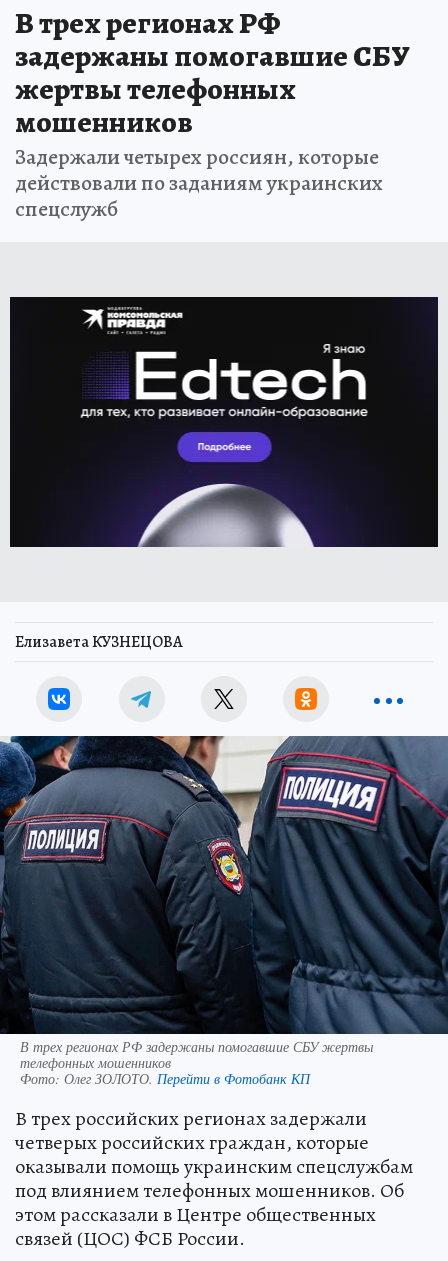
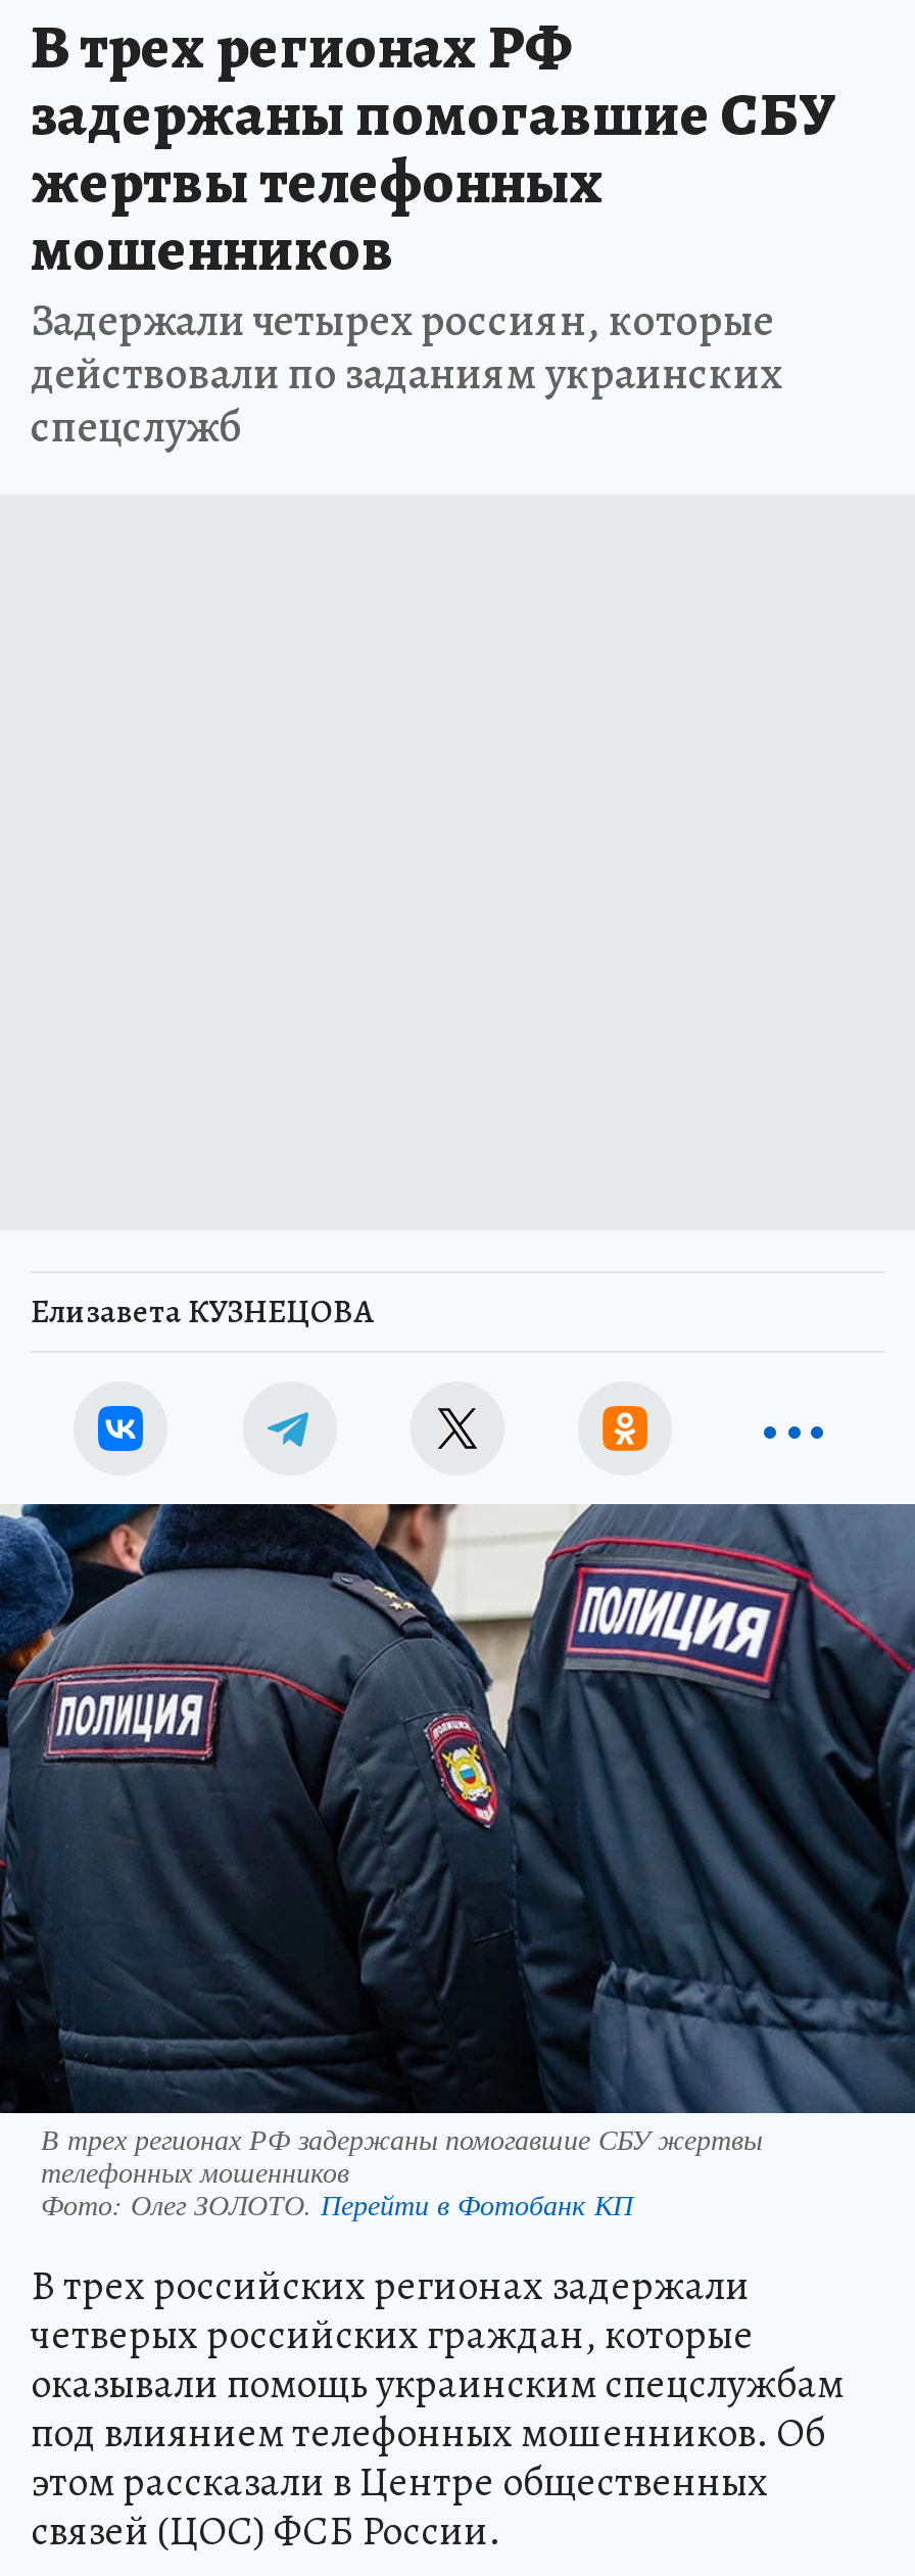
[9,296,439,548] [image] -> none

